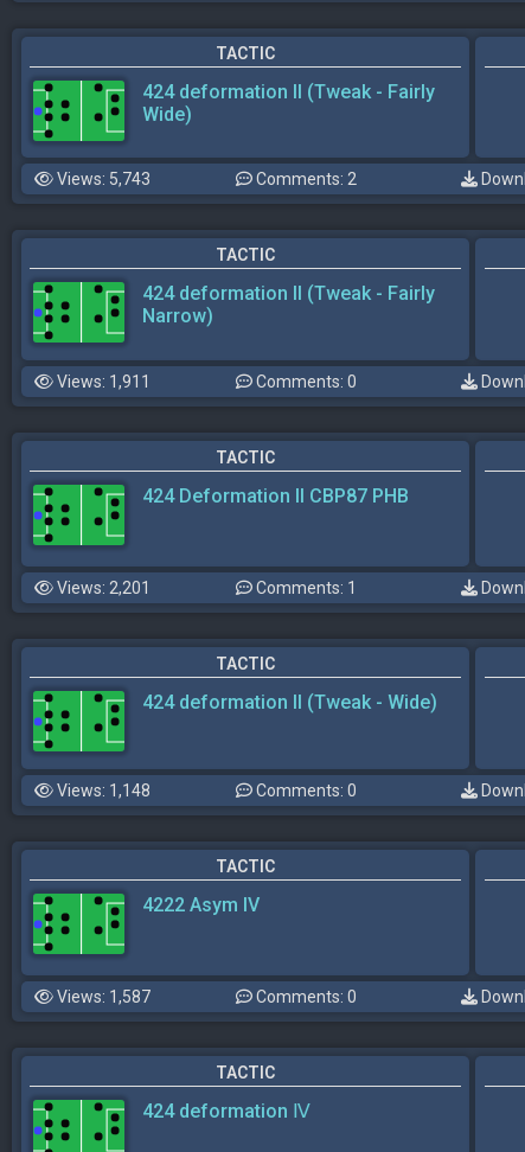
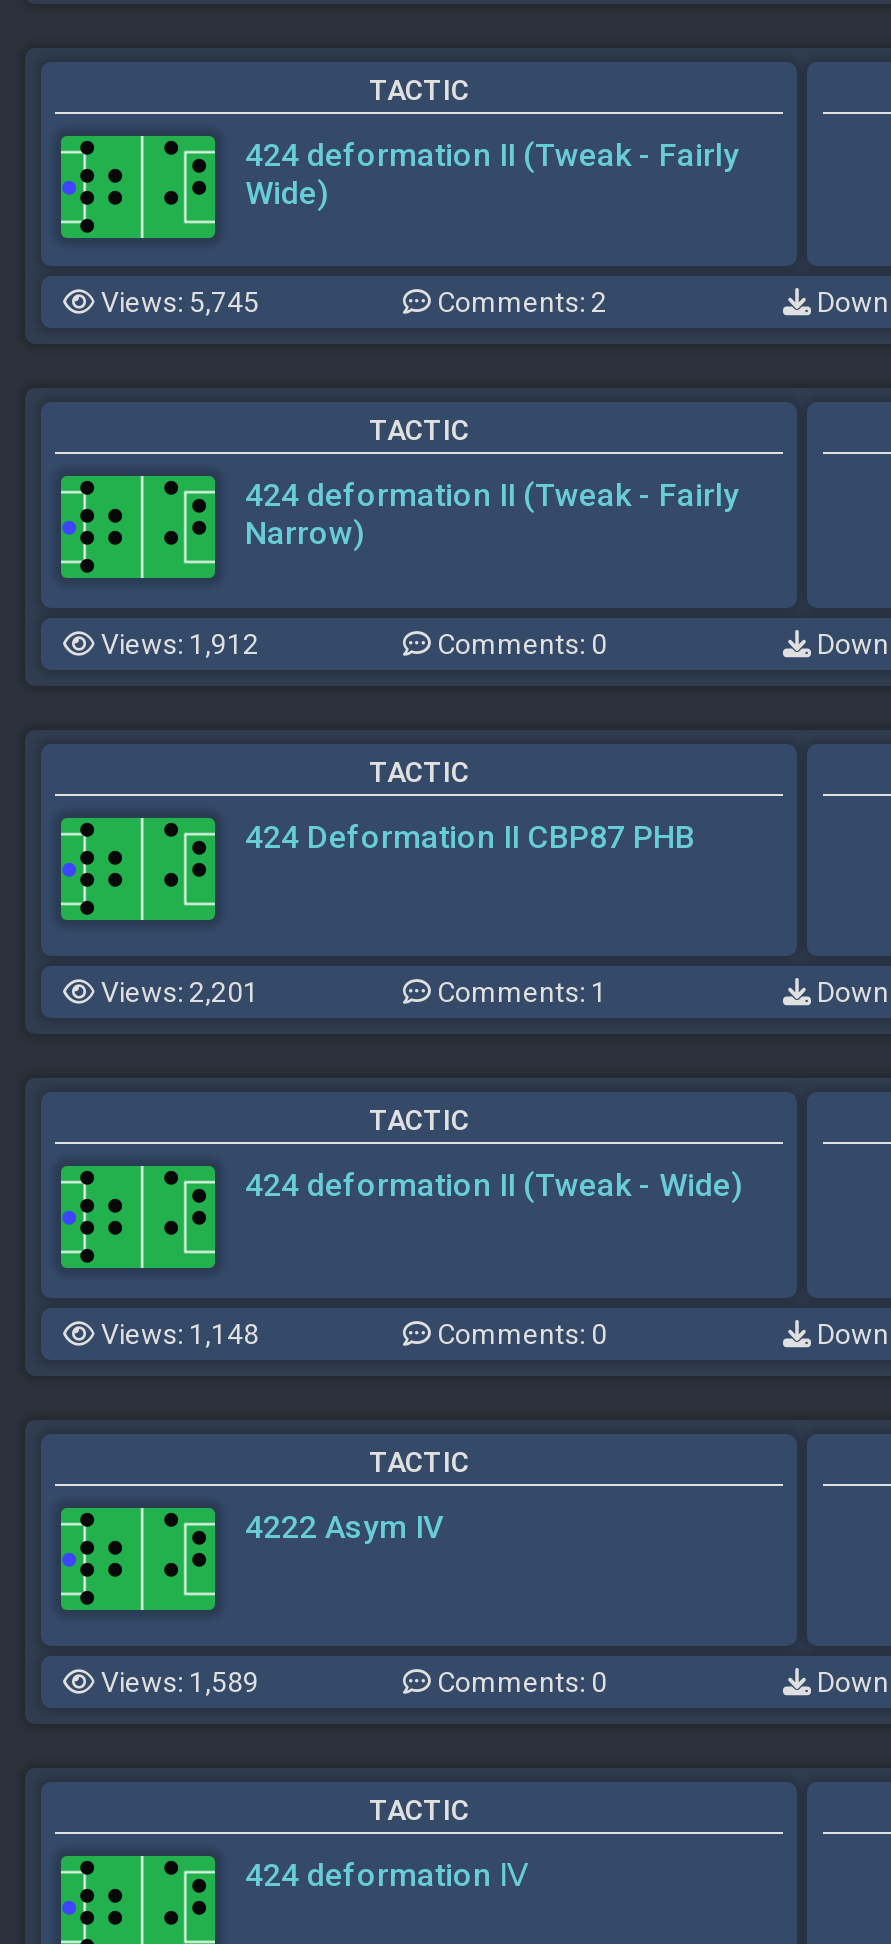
[53,170,151,189] Views: 5,743 -> [95,287,259,319] Views: 5,745
[53,372,151,391] Views: 1,911 -> [95,628,259,660] Views: 1,912
[53,987,151,1006] Views: 1,587 -> [95,1666,259,1698] Views: 1,589

